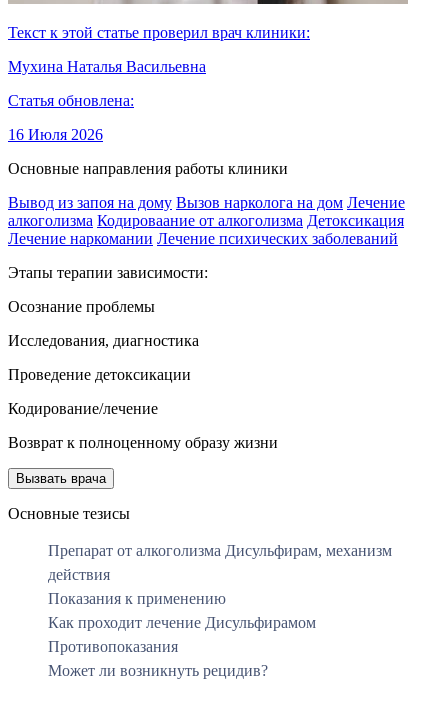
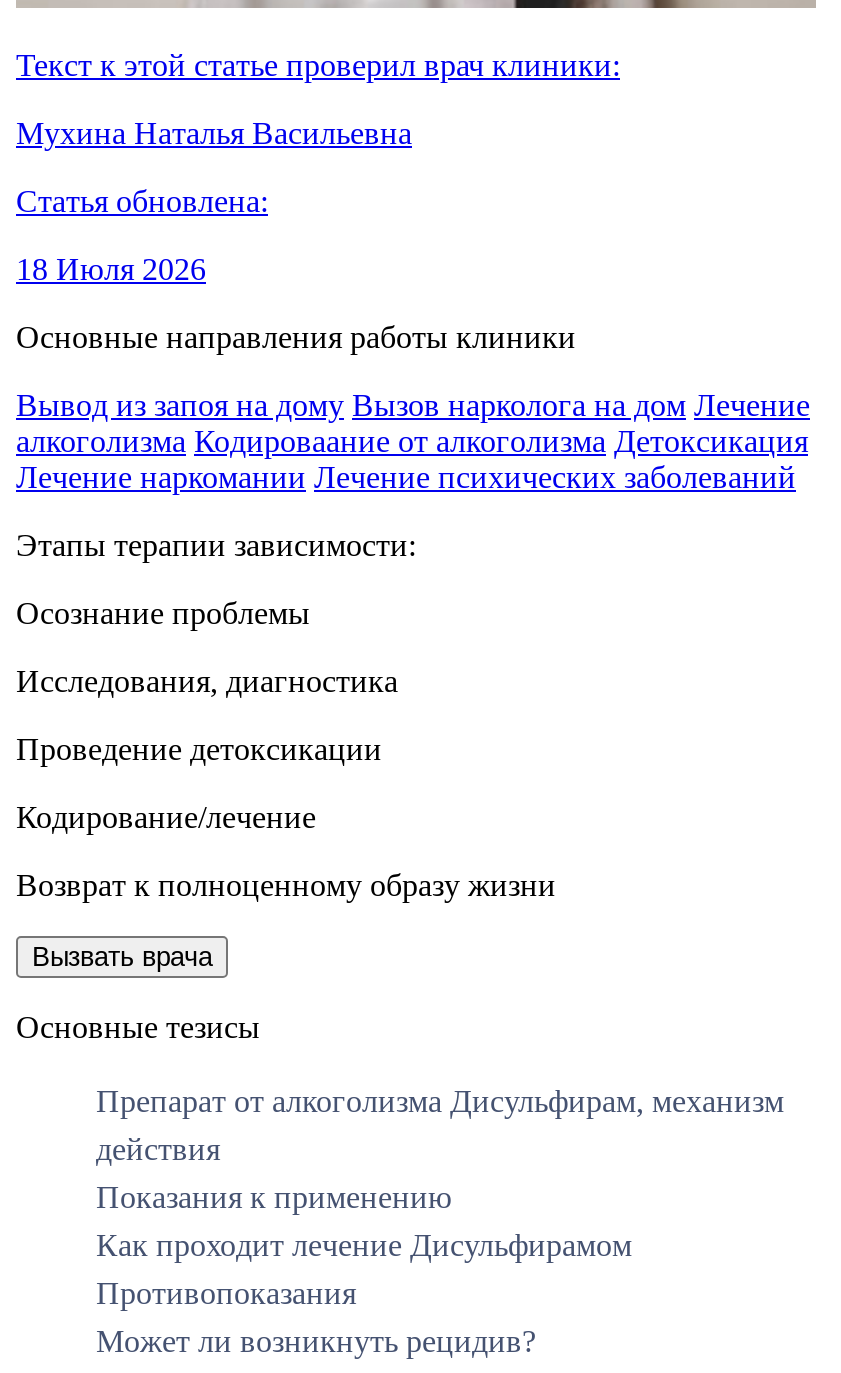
[8,126,103,143] 16 Июля 2026 -> [16,252,206,286] 18 Июля 2026

